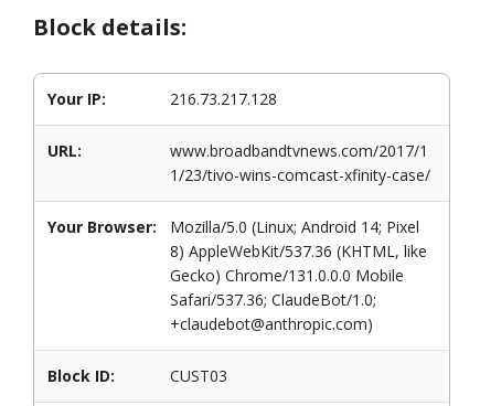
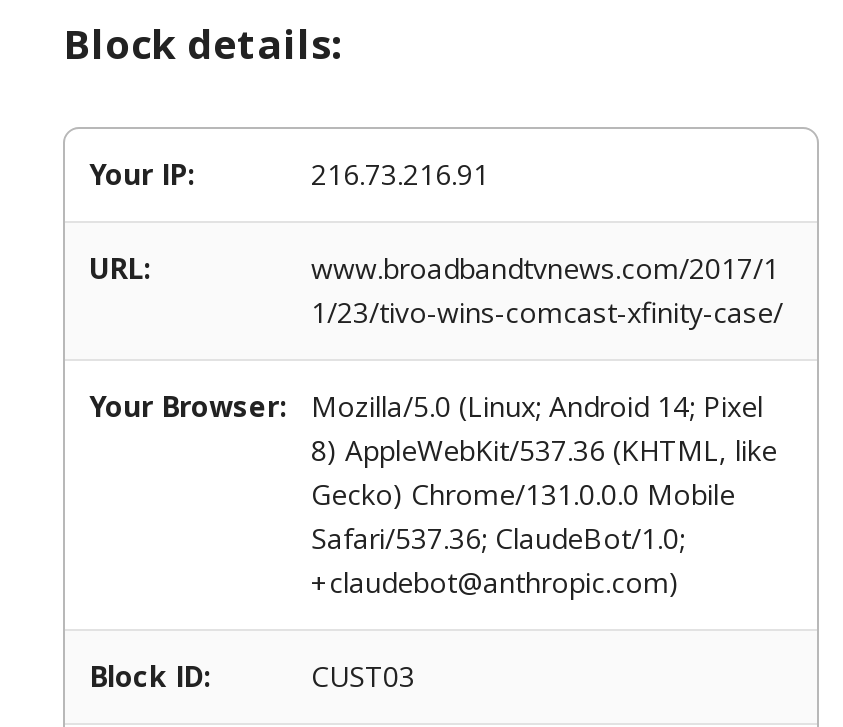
[170,88,277,109] 216.73.217.128 -> [311,155,489,193] 216.73.216.91

